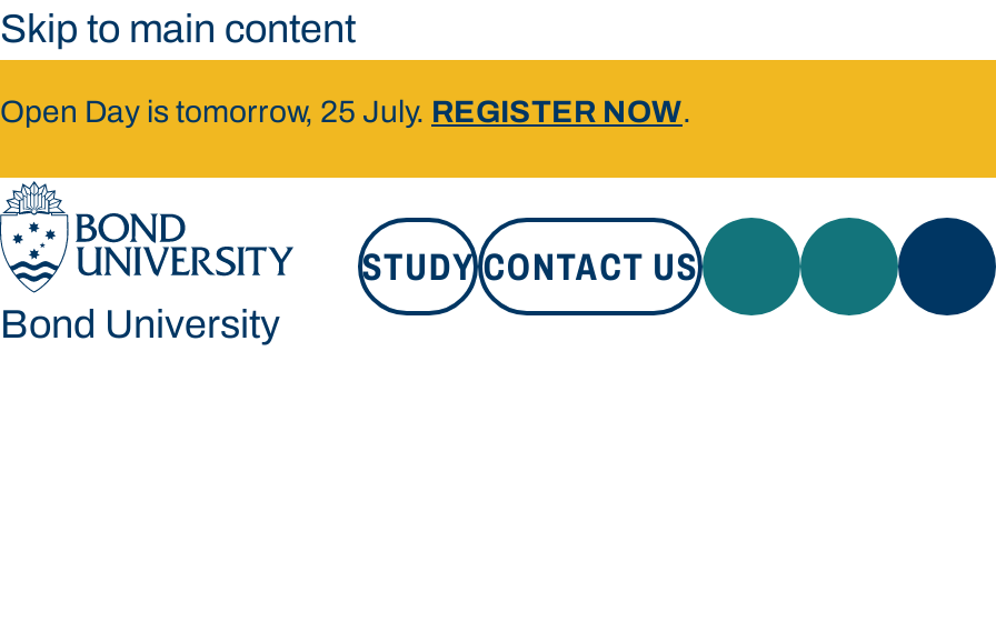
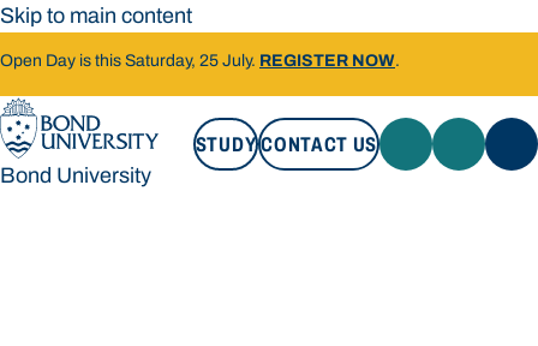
[0,96,691,129] Open Day is tomorrow, 25 July. REGISTER NOW. -> [0,52,400,70] Open Day is this Saturday, 25 July. REGISTER NOW.

